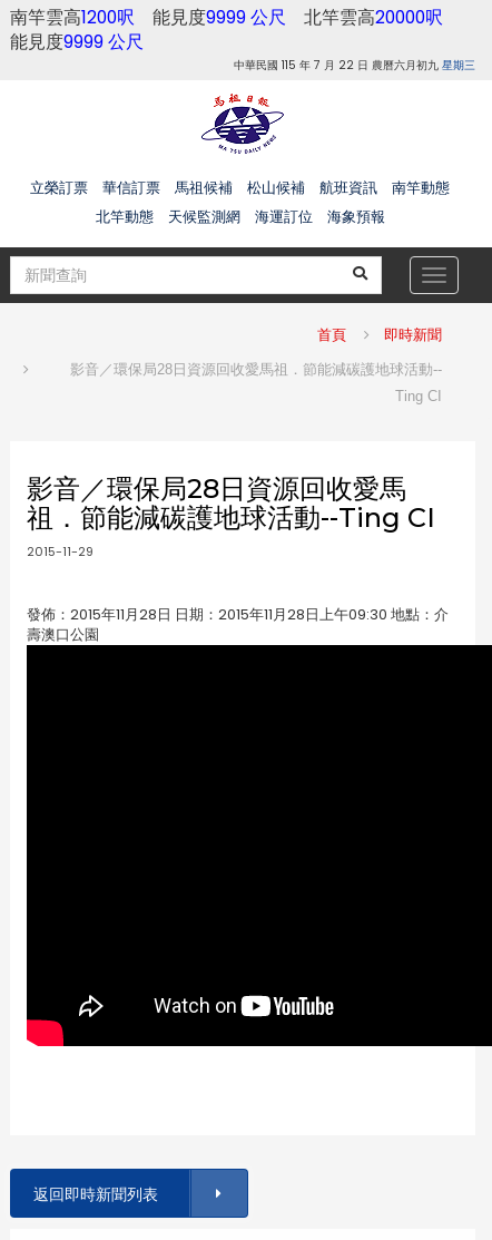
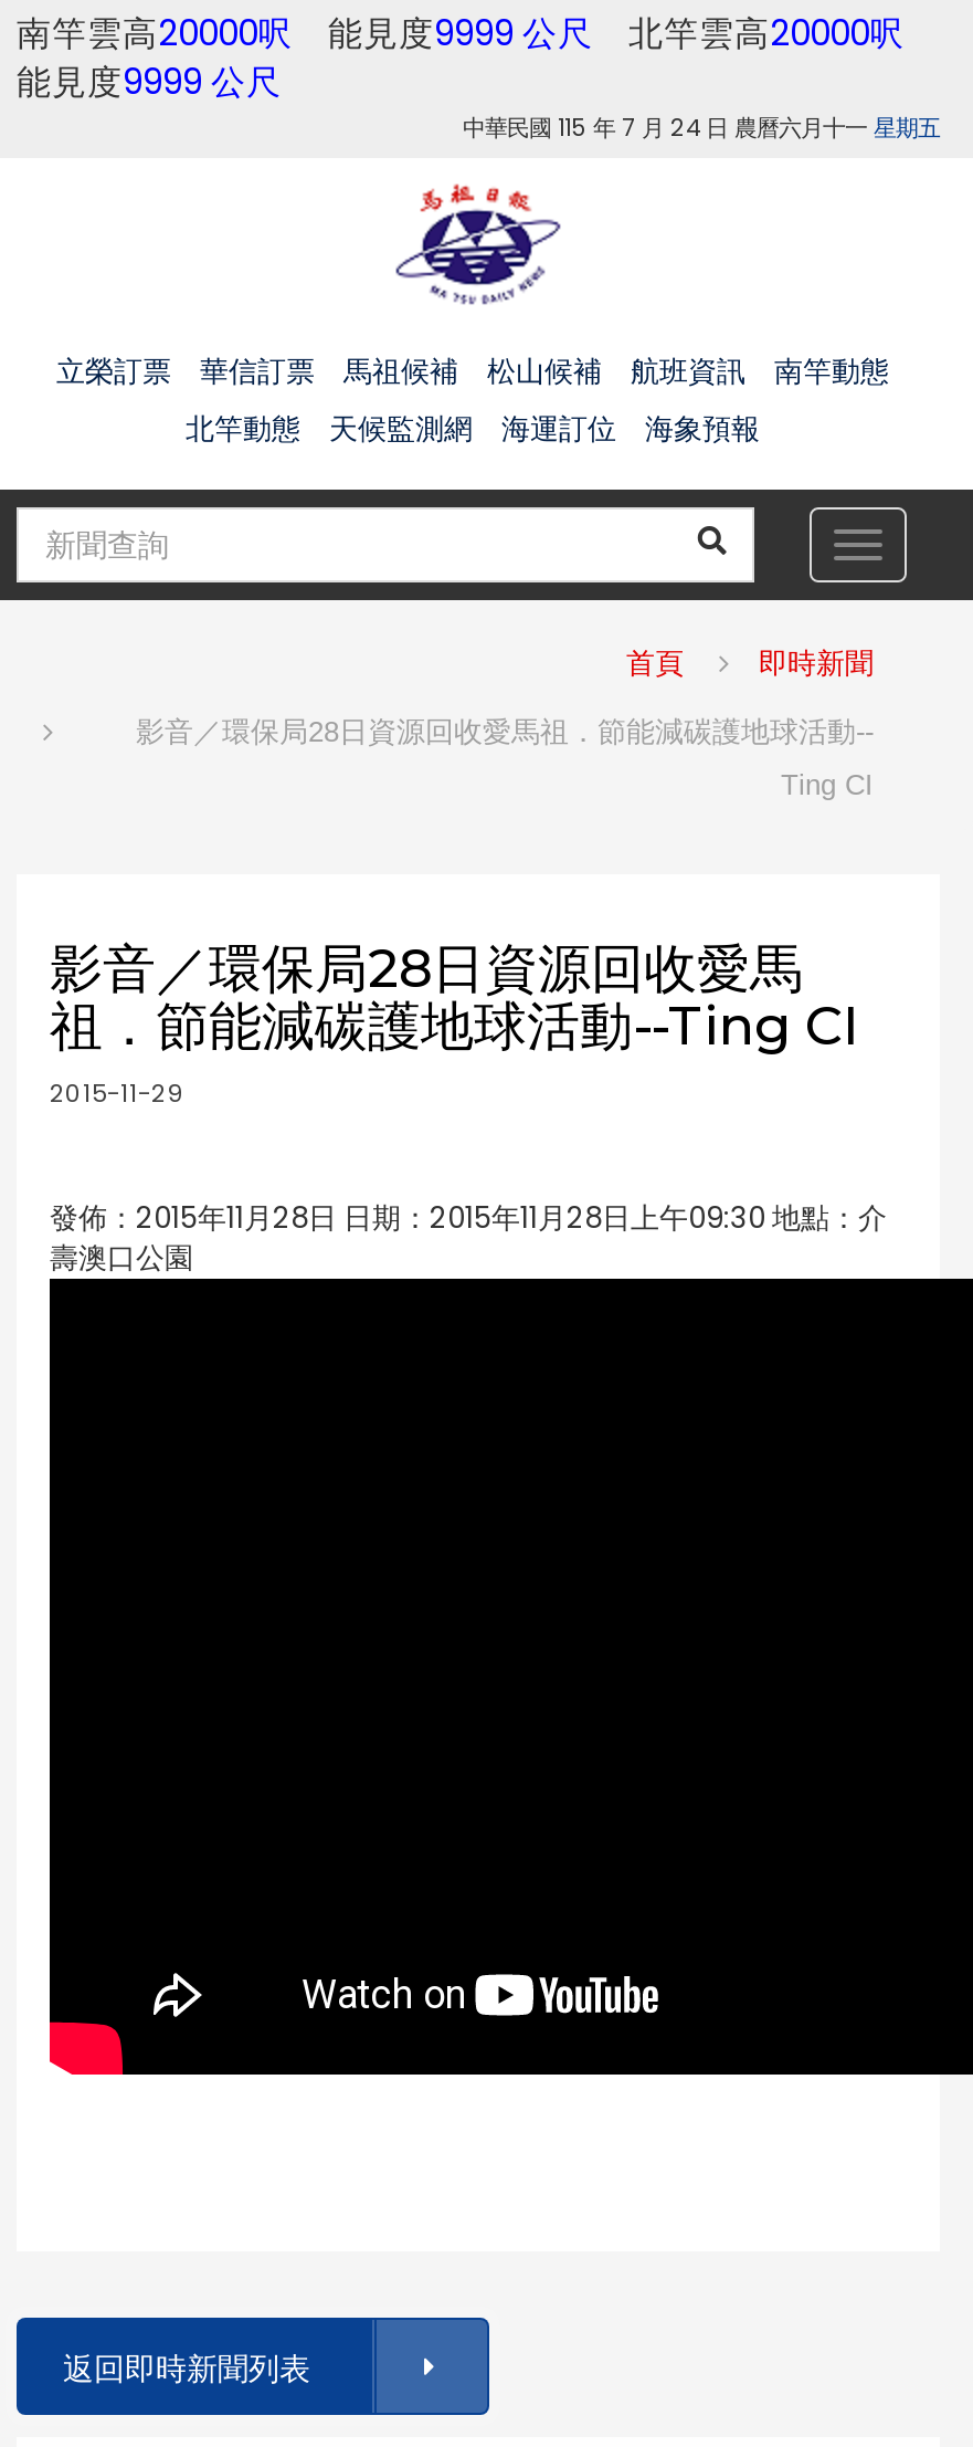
[10,6,461,29] 南竿雲高1200呎能見度9999 公尺北竿雲高20000呎 -> [17,10,940,56] 南竿雲高20000呎能見度9999 公尺北竿雲高20000呎
[234,57,475,74] 中華民國 115 年 7 月 22 日 農曆六月初九星期三 -> [463,112,940,145] 中華民國 115 年 7 月 24 日 農曆六月十一星期五

